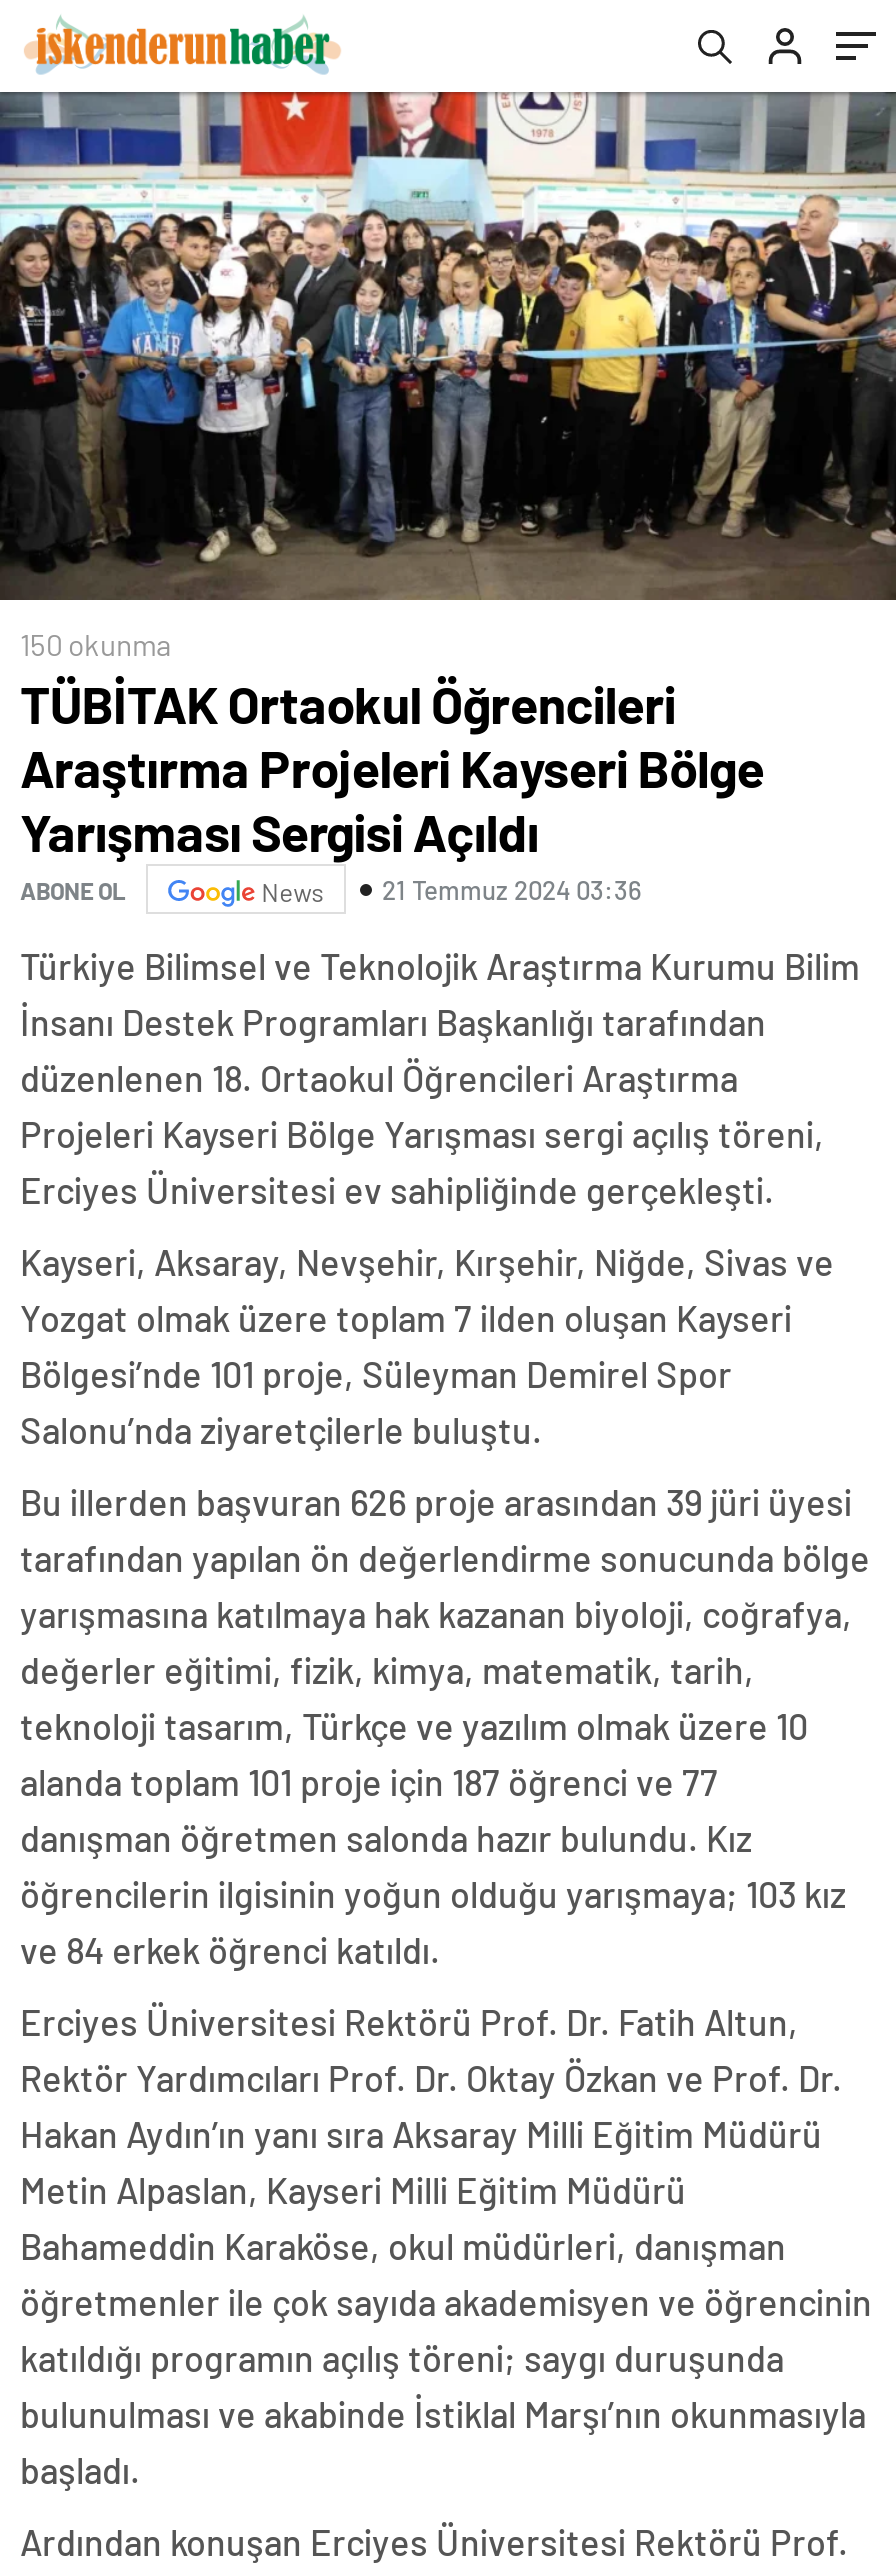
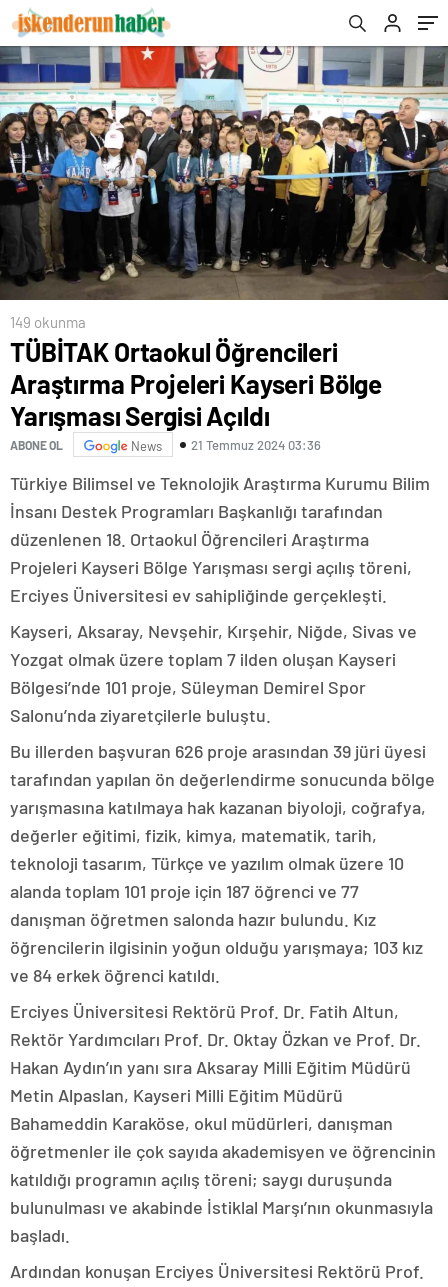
[20,627,172,663] 150 okunma -> [10,313,86,331] 149 okunma

